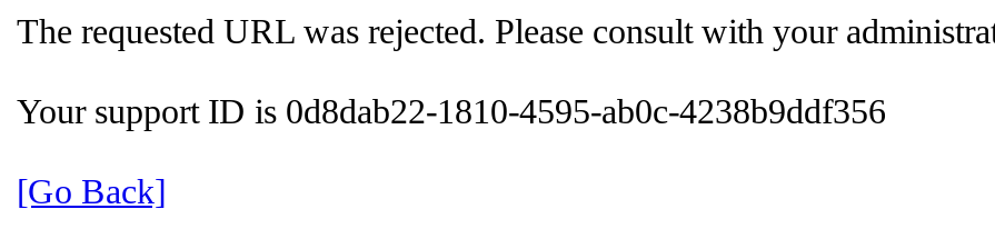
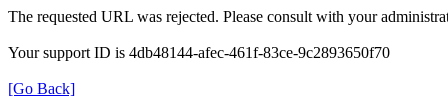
[17,92,886,130] Your support ID is 0d8dab22-1810-4595-ab0c-4238b9ddf356 -> [8,44,390,61] Your support ID is 4db48144-afec-461f-83ce-9c2893650f70

